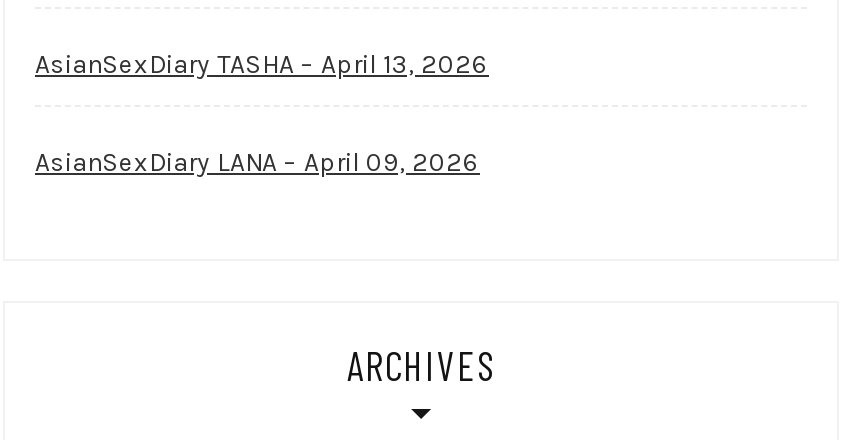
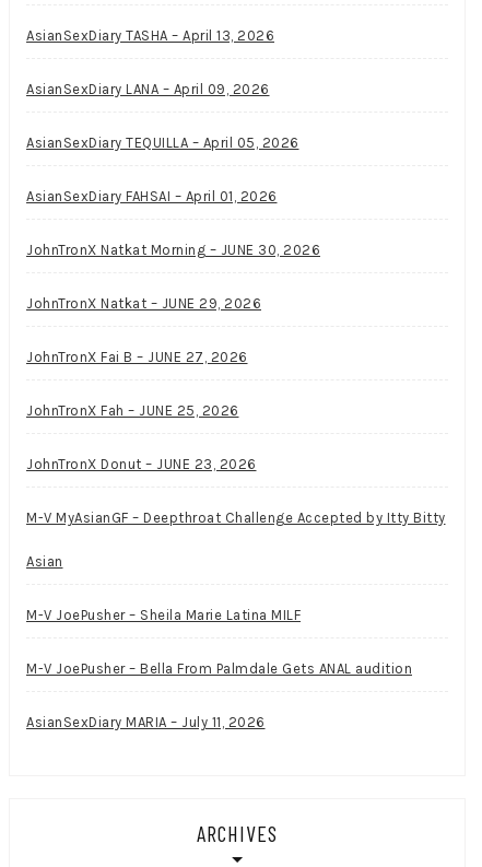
none -> [26,135,445,731] AsianSexDiary TEQUILLA – April 05, 2026 | AsianSexDiary FAHSAI – April 01, 2026 | JohnTronX Natkat Morning – JUNE 30, 2026 | JohnTronX Natkat – JUNE 29, 2026 | JohnTronX Fai B – JUNE 27, 2026 | JohnTronX Fah – JUNE 25, 2026 | JohnTronX Donut – JUNE 23, 2026 | M-V MyAsianGF – Deepthroat Challenge Accepted by Itty Bitty | Asian | M-V JoePusher – Sheila Marie Latina MILF | M-V JoePusher – Bella From Palmdale Gets ANAL audition | AsianSexDiary MARIA – July 11, 2026

